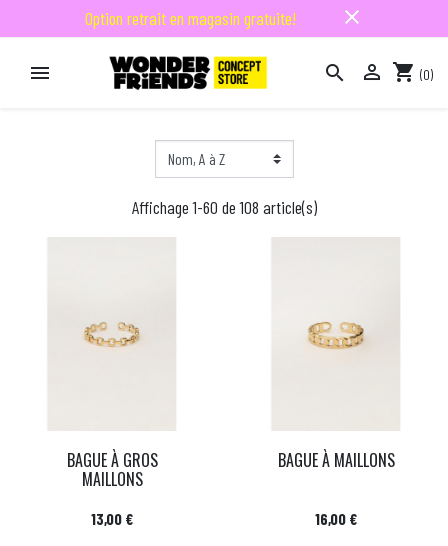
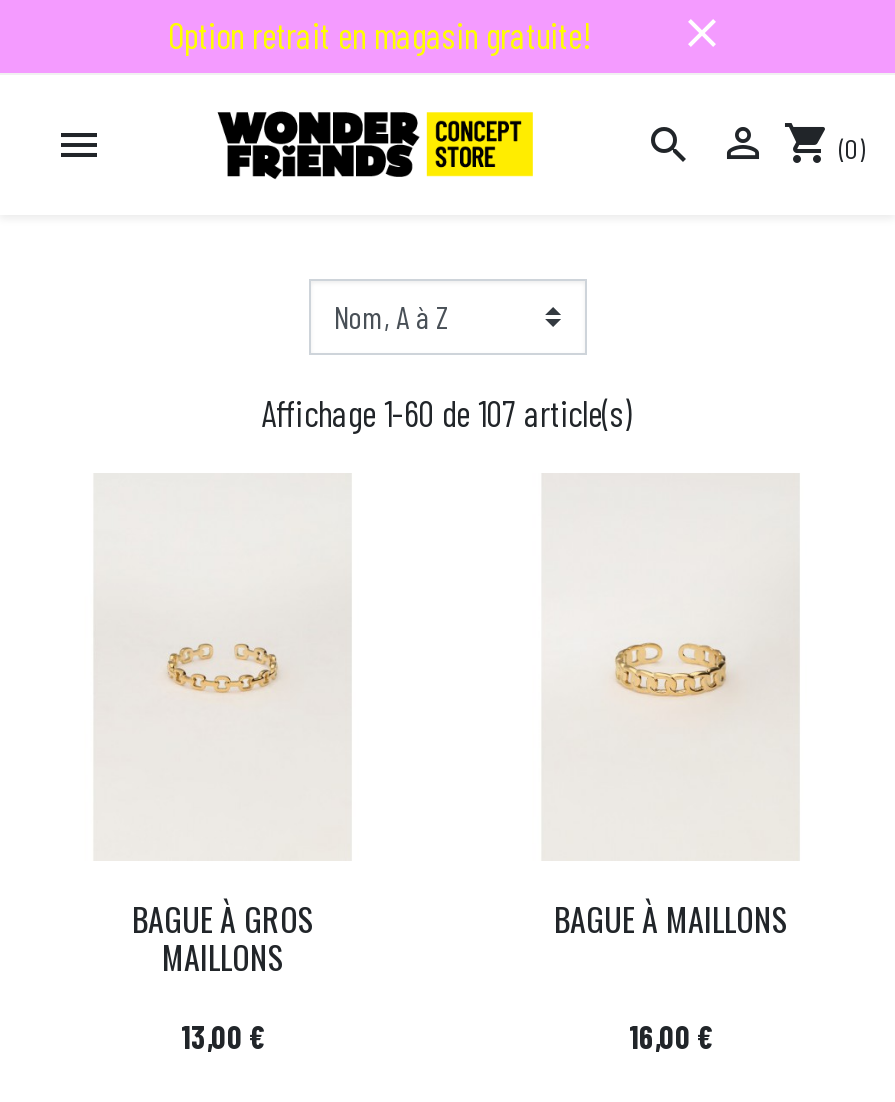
[131,196,316,218] Affichage 1-60 de 108 article(s) -> [262,391,632,435] Affichage 1-60 de 107 article(s)

